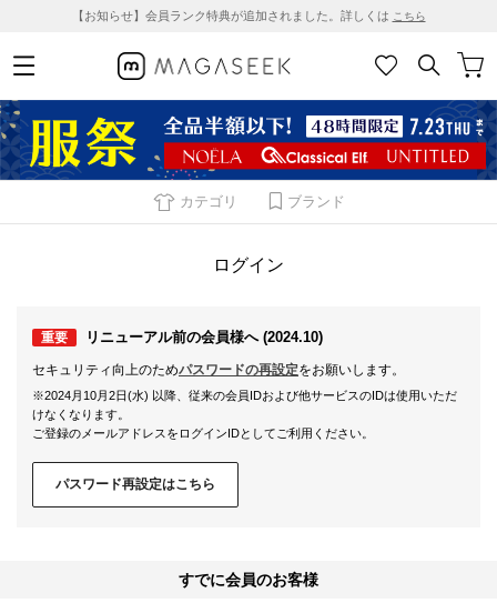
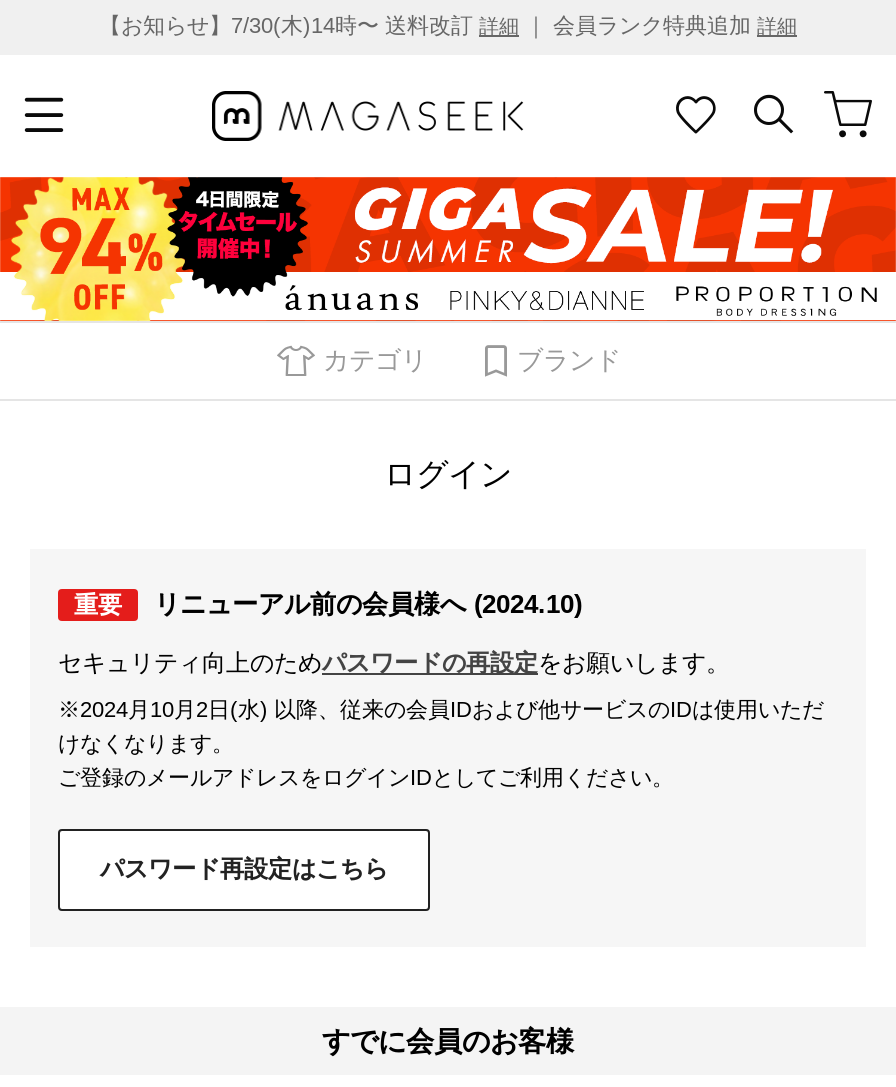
[72,9,425,22] 【お知らせ】会員ランク特典が追加されました。詳しくはこちら -> [99,13,797,37] 【お知らせ】7/30(木)14時〜 送料改訂詳細｜ 会員ランク特典追加詳細
[3,99,494,181] [image] -> [6,175,890,323] [image]

